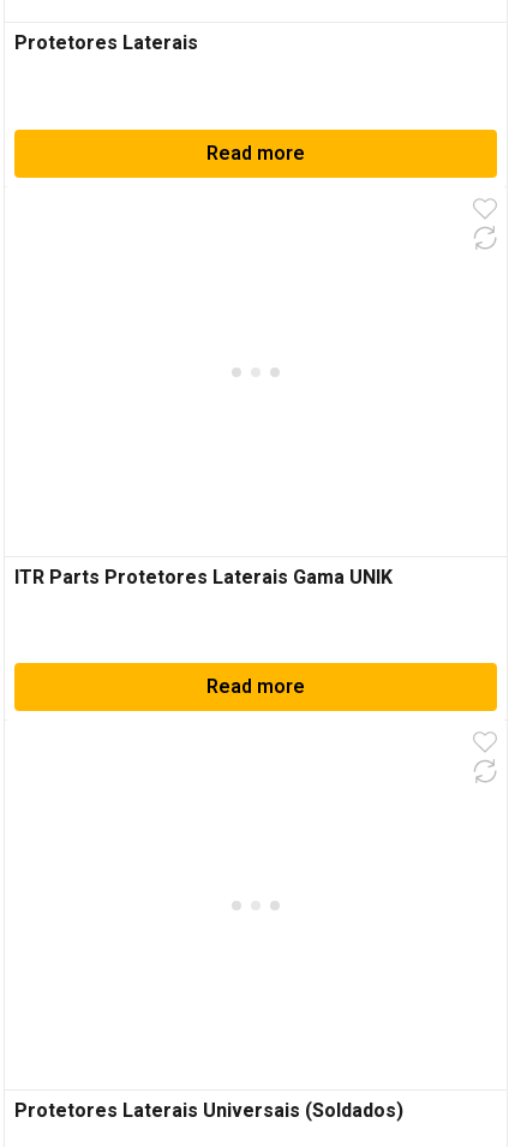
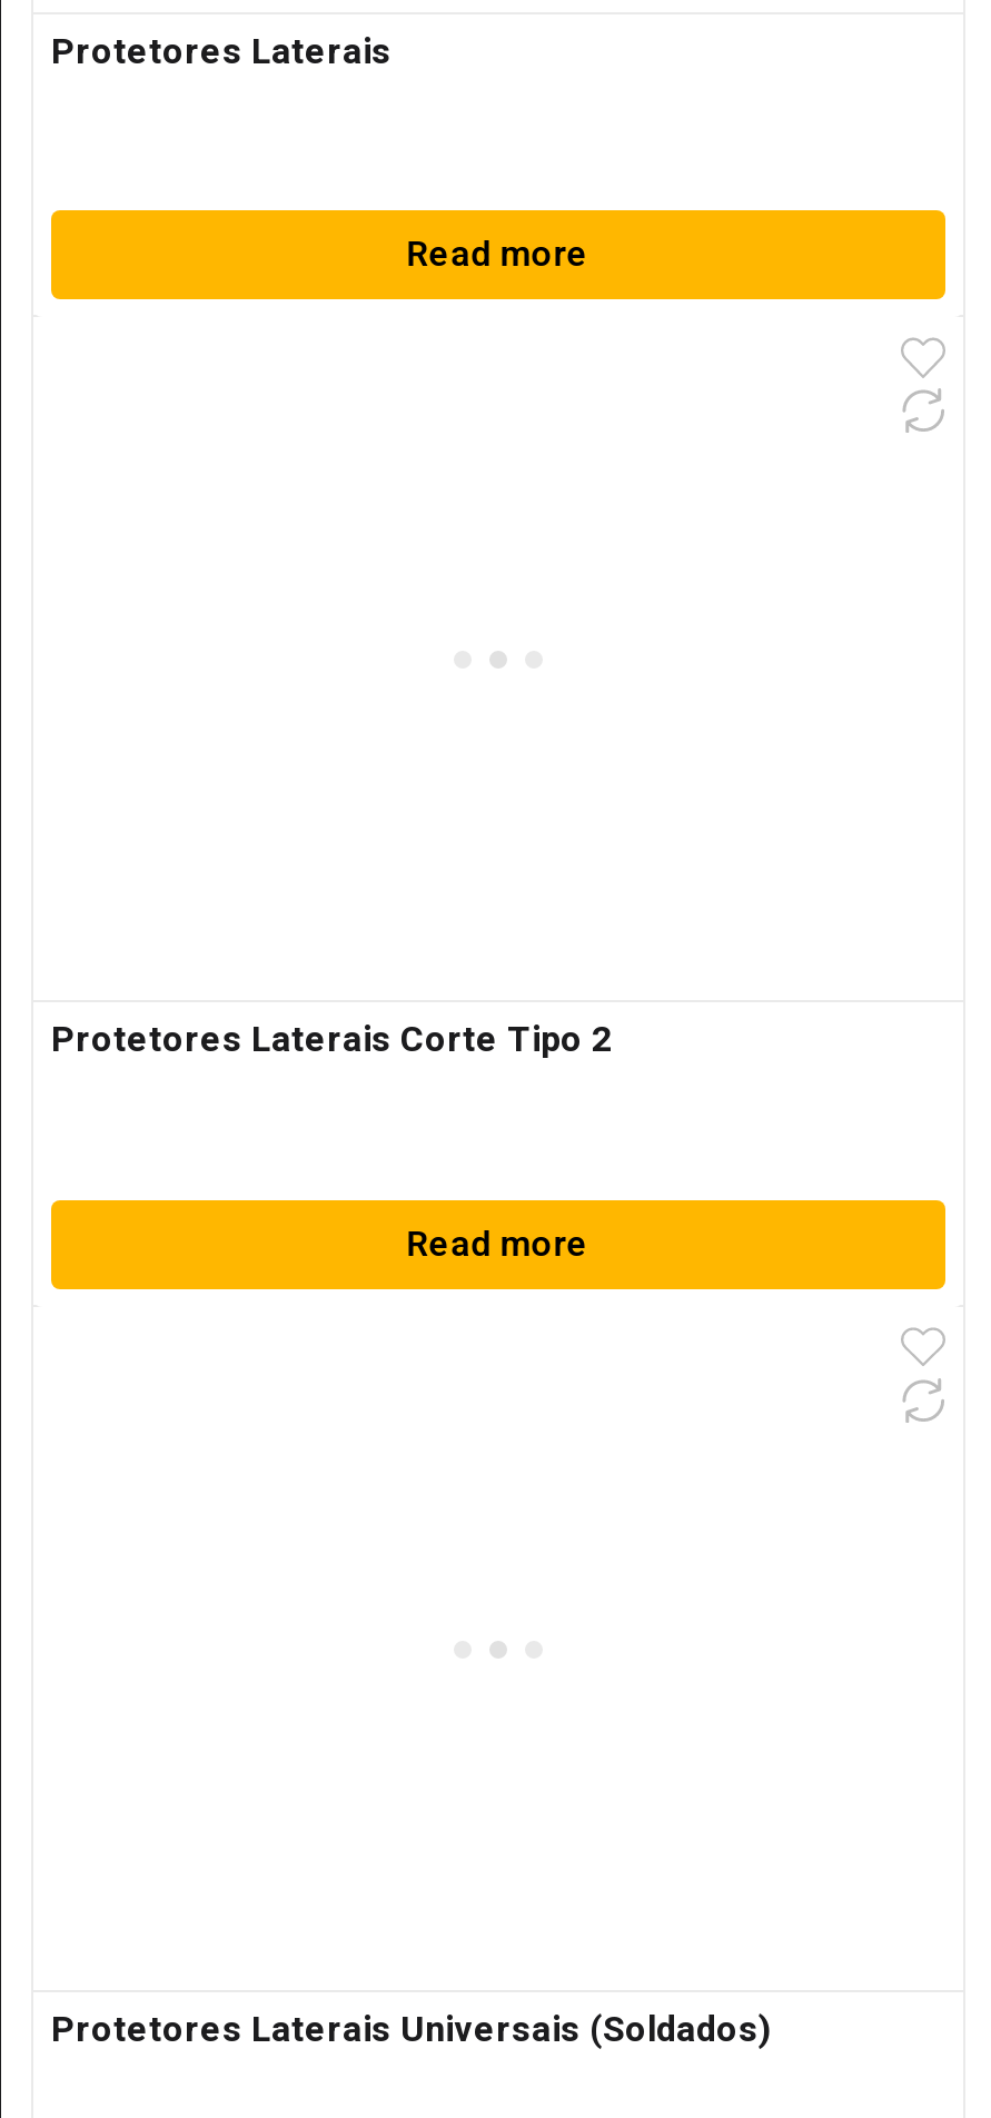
[14,563,393,592] ITR Parts Protetores Laterais Gama UNIK -> [51,1014,612,1067] Protetores Laterais Corte Tipo 2

